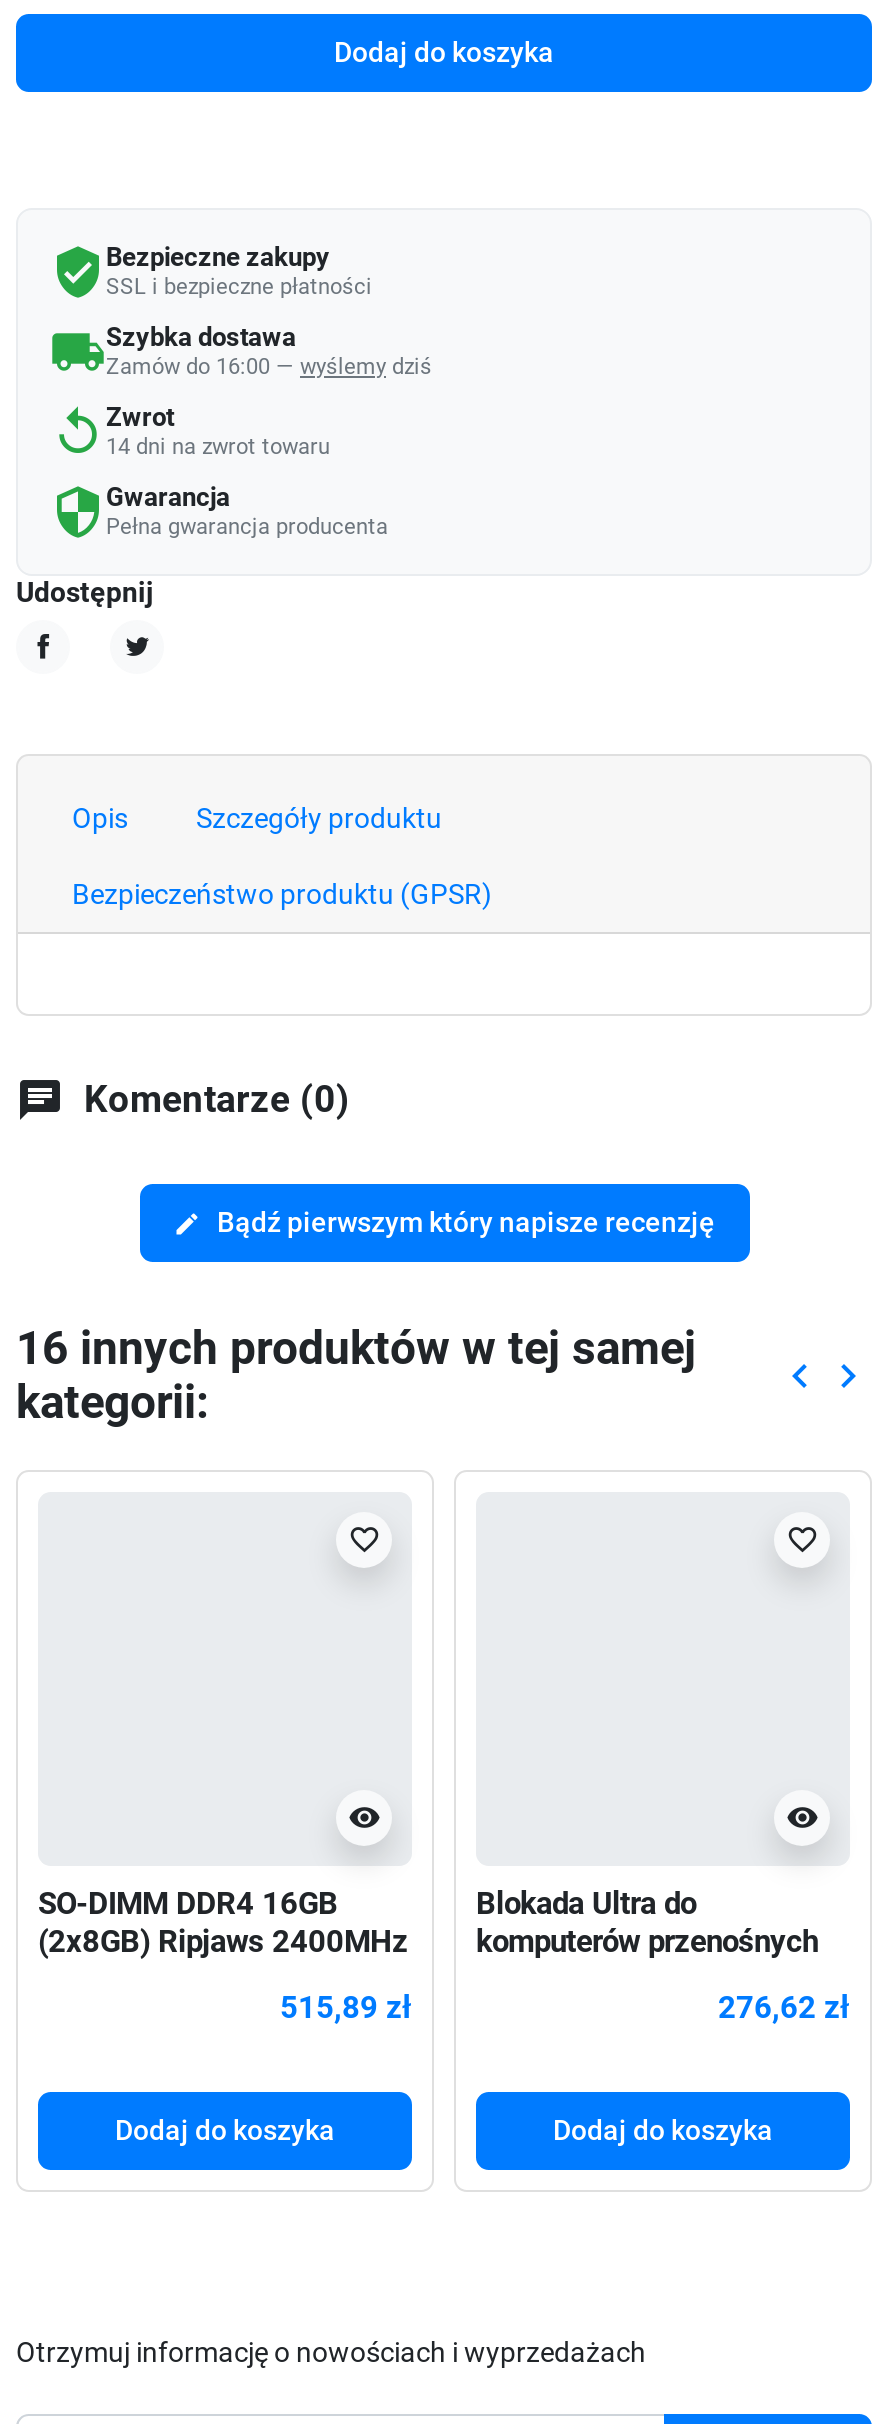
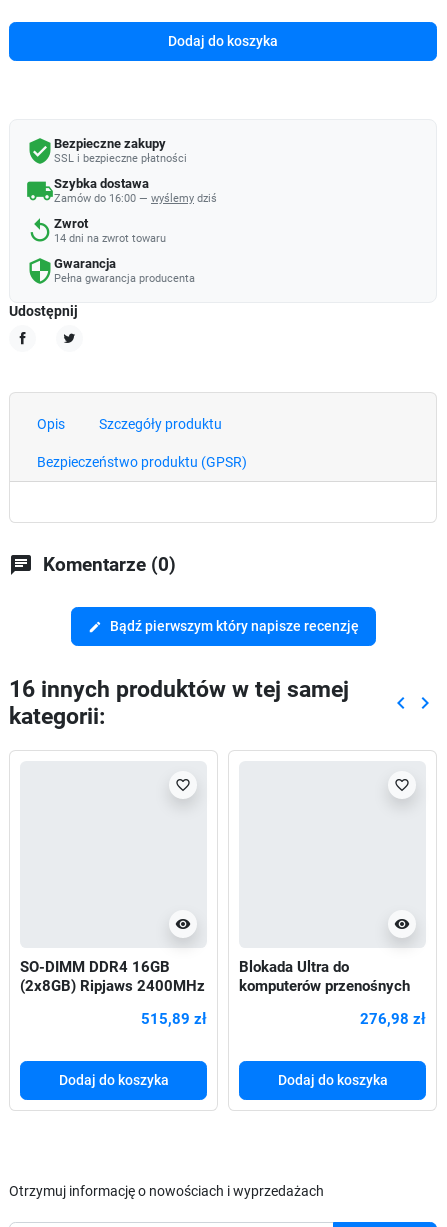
[718,1990,850,2026] 276,62 zł -> [360,1010,426,1028] 276,98 zł

